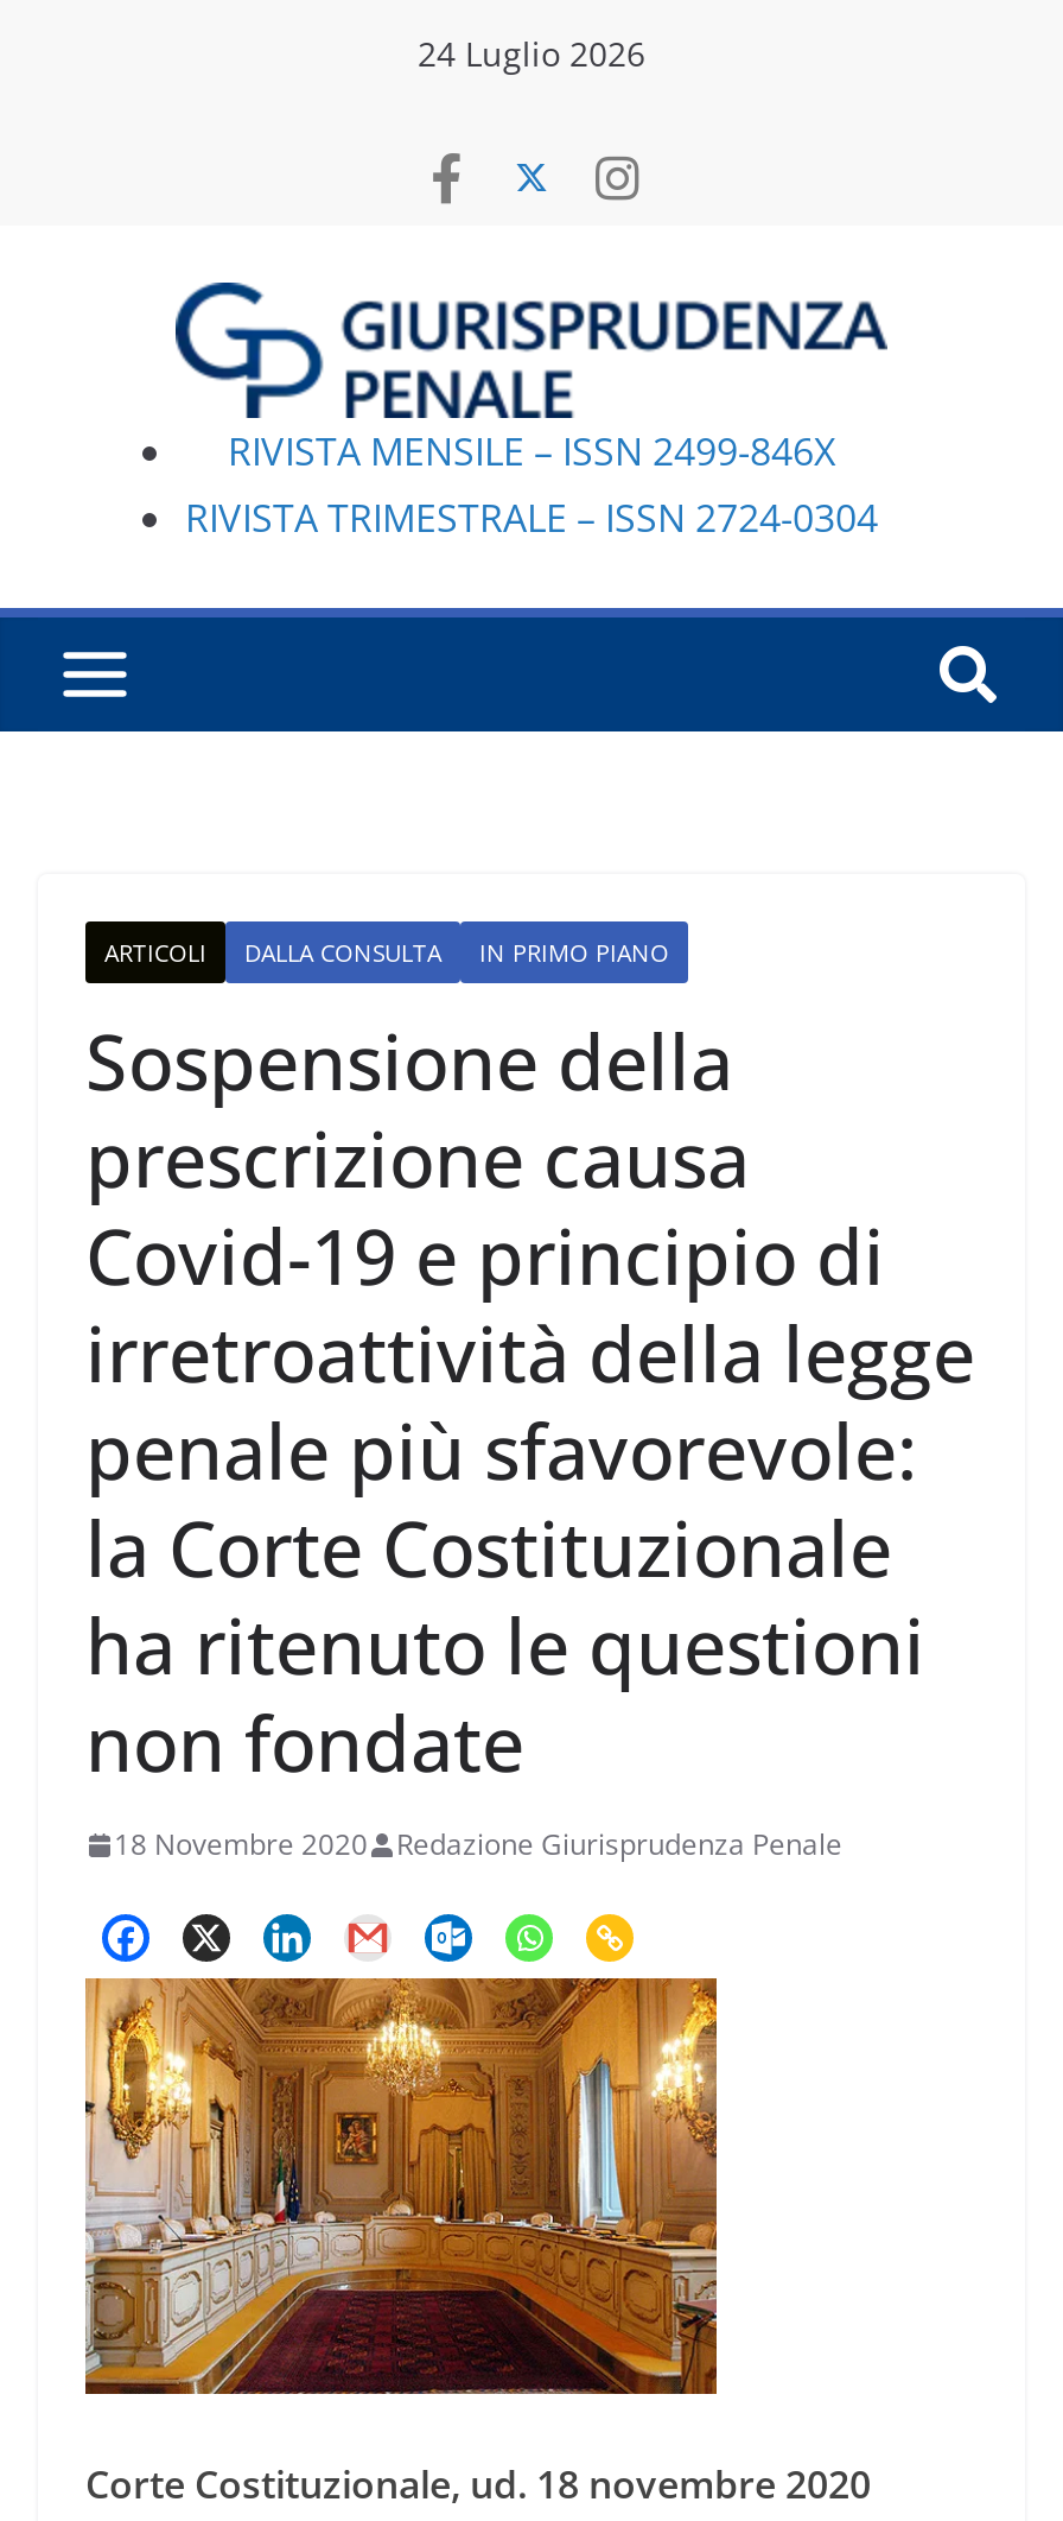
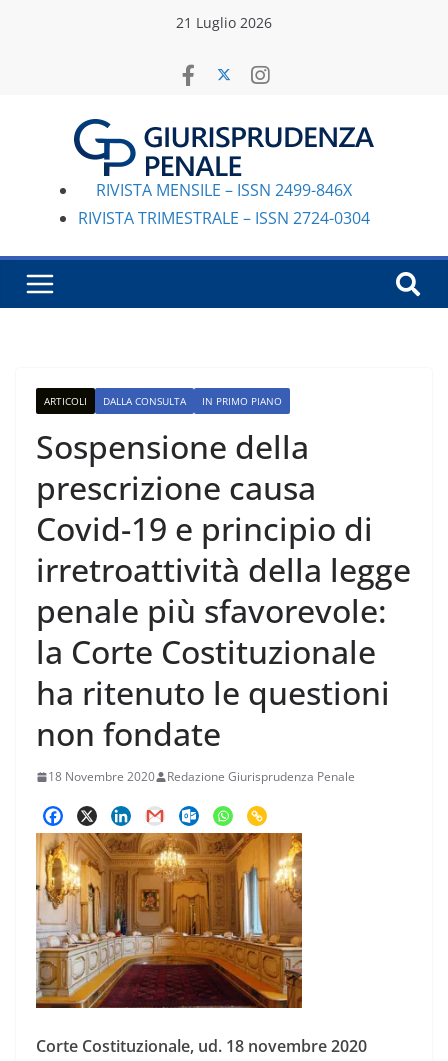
[418,31,645,76] 24 Luglio 2026 -> [176,13,272,32] 21 Luglio 2026

